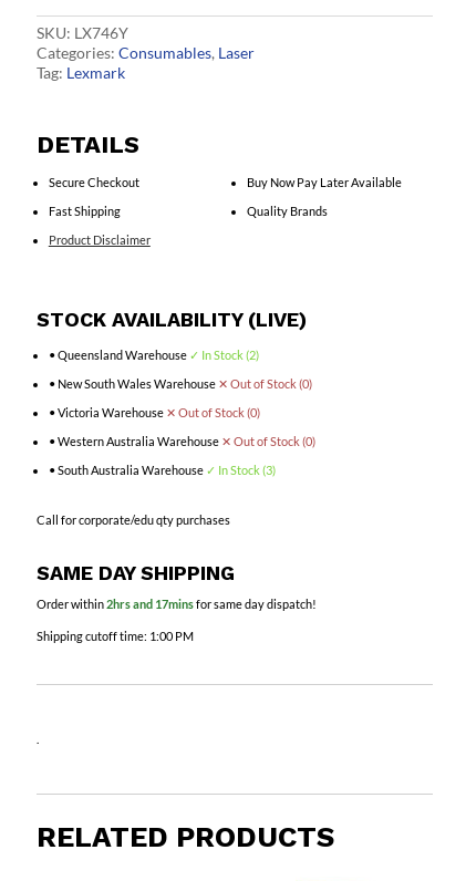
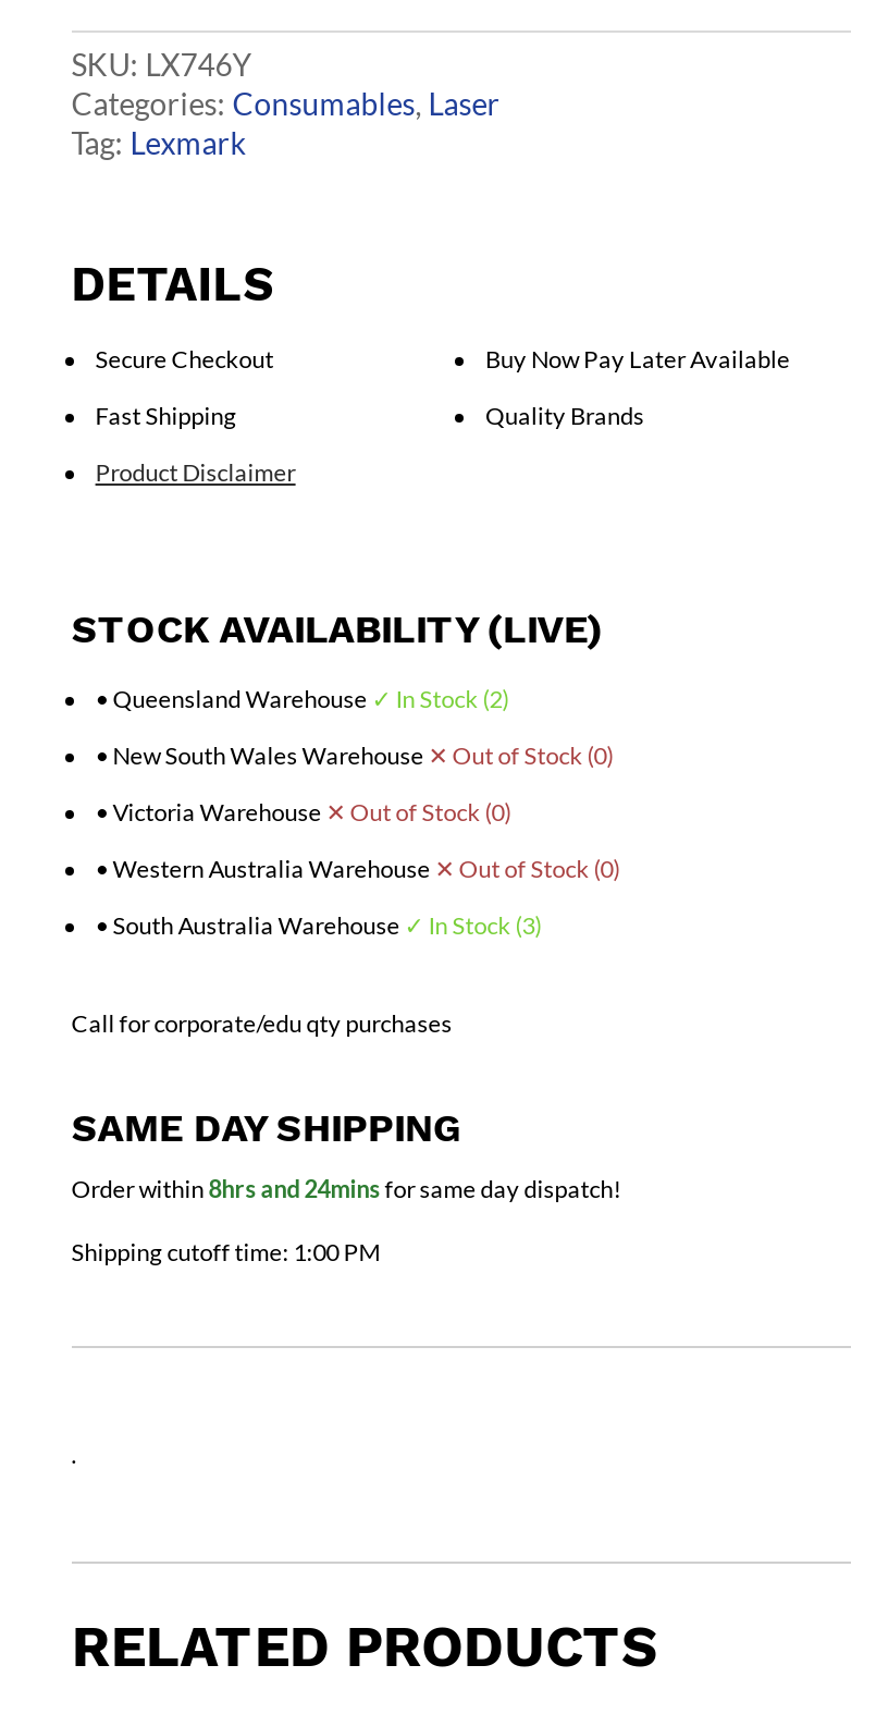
[36,597,316,611] Order within 2hrs and 17mins for same day dispatch! -> [71,1175,622,1203] Order within 8hrs and 24mins for same day dispatch!

